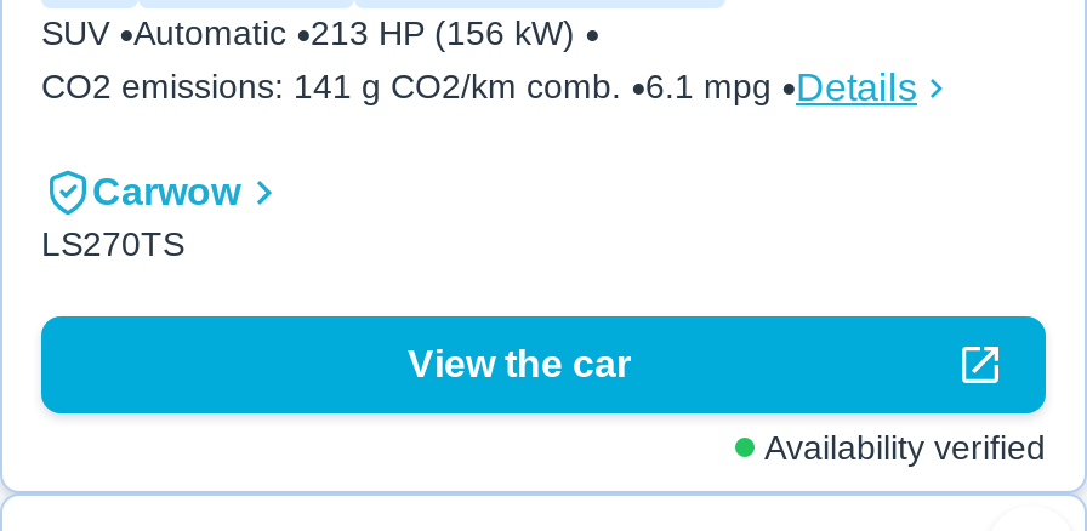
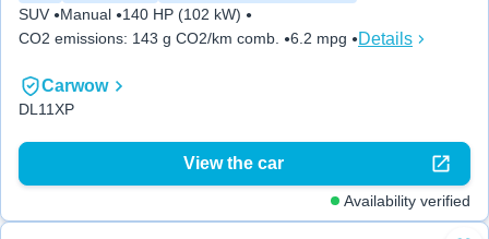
[41,12,772,105] Automatic | 213 HP (156 kW) | CO2 emissions: 141 g CO2/km comb. | 6.1 mpg -> [19,5,347,47] Manual | 140 HP (102 kW) | CO2 emissions: 143 g CO2/km comb. | 6.2 mpg
[41,223,184,262] LS270TS -> [19,100,74,118] DL11XP

